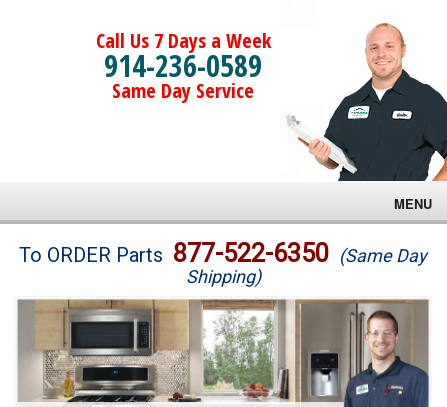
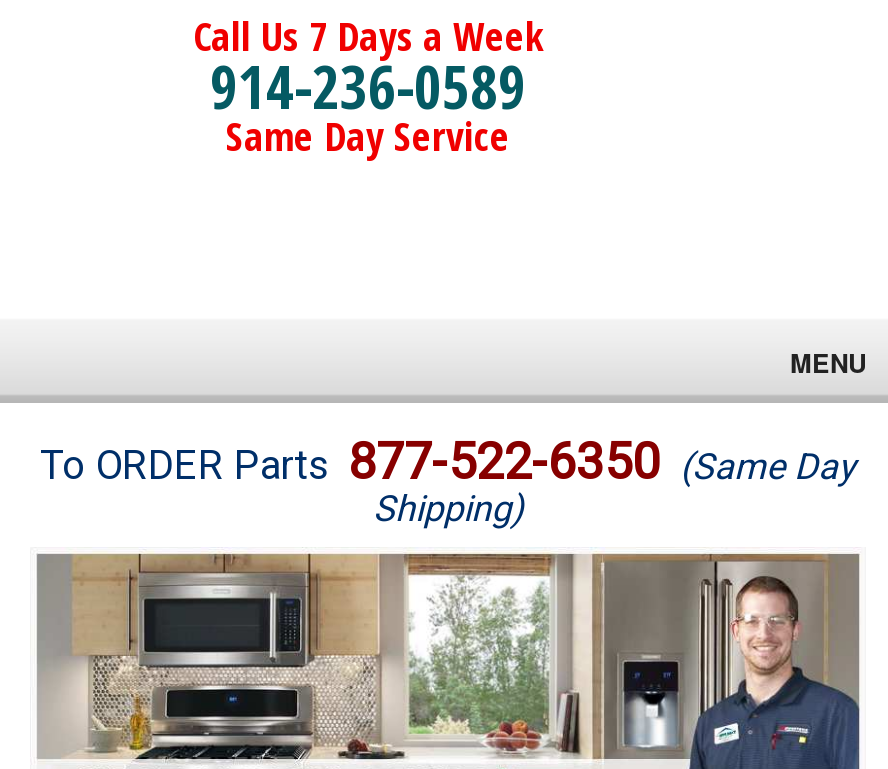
[287,22,444,182] [image] -> none

